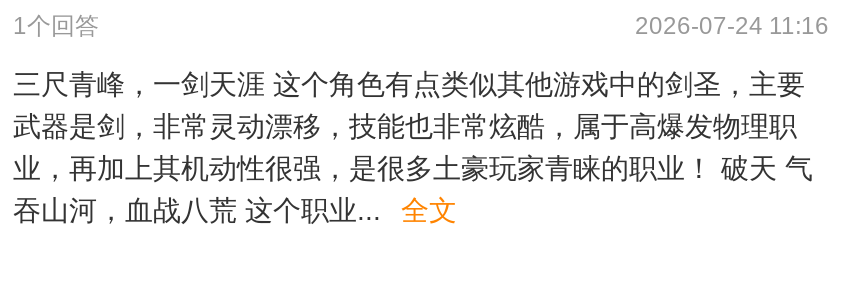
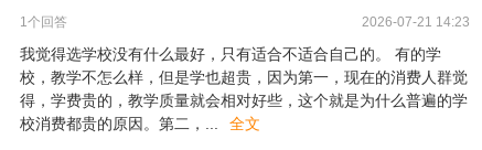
[635,12,829,40] 2026-07-24 11:16 -> [362,14,470,30] 2026-07-21 14:23
[13,68,813,226] 三尺青峰，一剑天涯 这个角色有点类似其他游戏中的剑圣，主要 | 武器是剑，非常灵动漂移，技能也非常炫酷，属于高爆发物理职 | 业，再加上其机动性很强，是很多土豪玩家青睐的职业！ 破天 气 | 吞山河，血战八荒 这个职业... -> [20,45,468,132] 我觉得选学校没有什么最好，只有适合不适合自己的。 有的学 | 校，教学不怎么样，但是学也超贵，因为第一，现在的消费人群觉 | 得，学费贵的，教学质量就会相对好些，这个就是为什么普遍的学 | 校消费都贵的原因。第二，...

